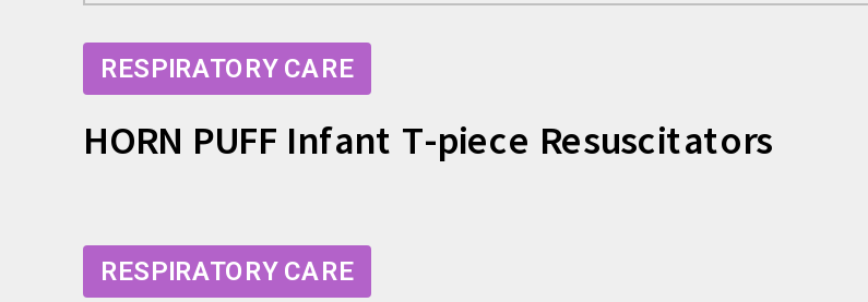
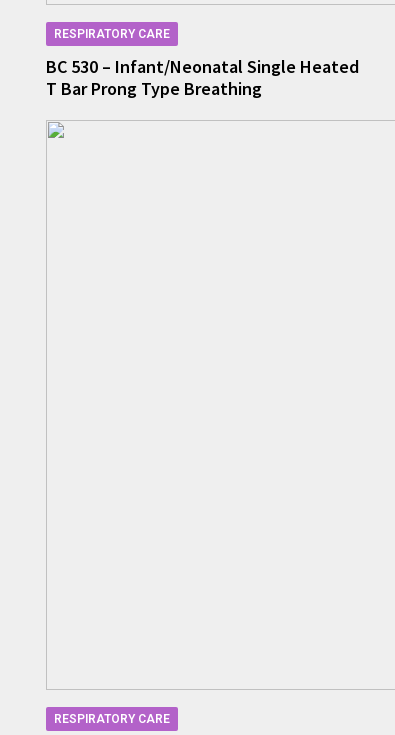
[83,114,773,165] HORN PUFF Infant T-piece Resuscitators -> [46,55,359,100] BC 530 – Infant/Neonatal Single Heated | T Bar Prong Type Breathing

